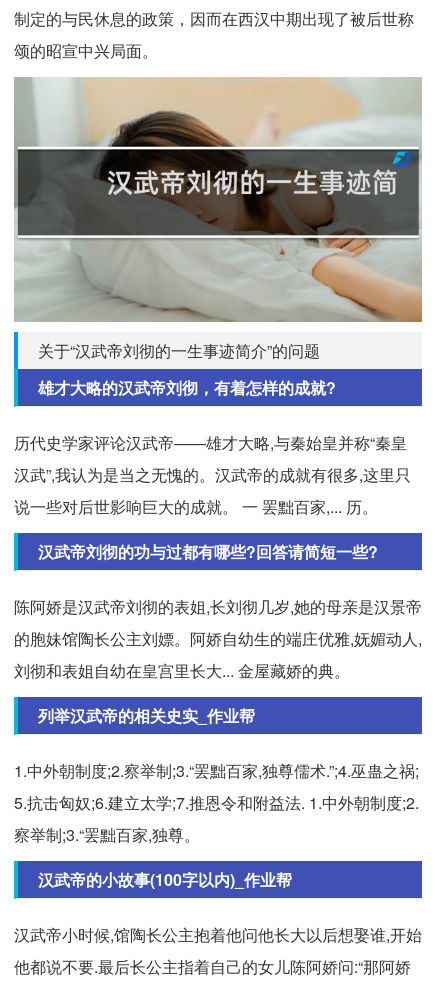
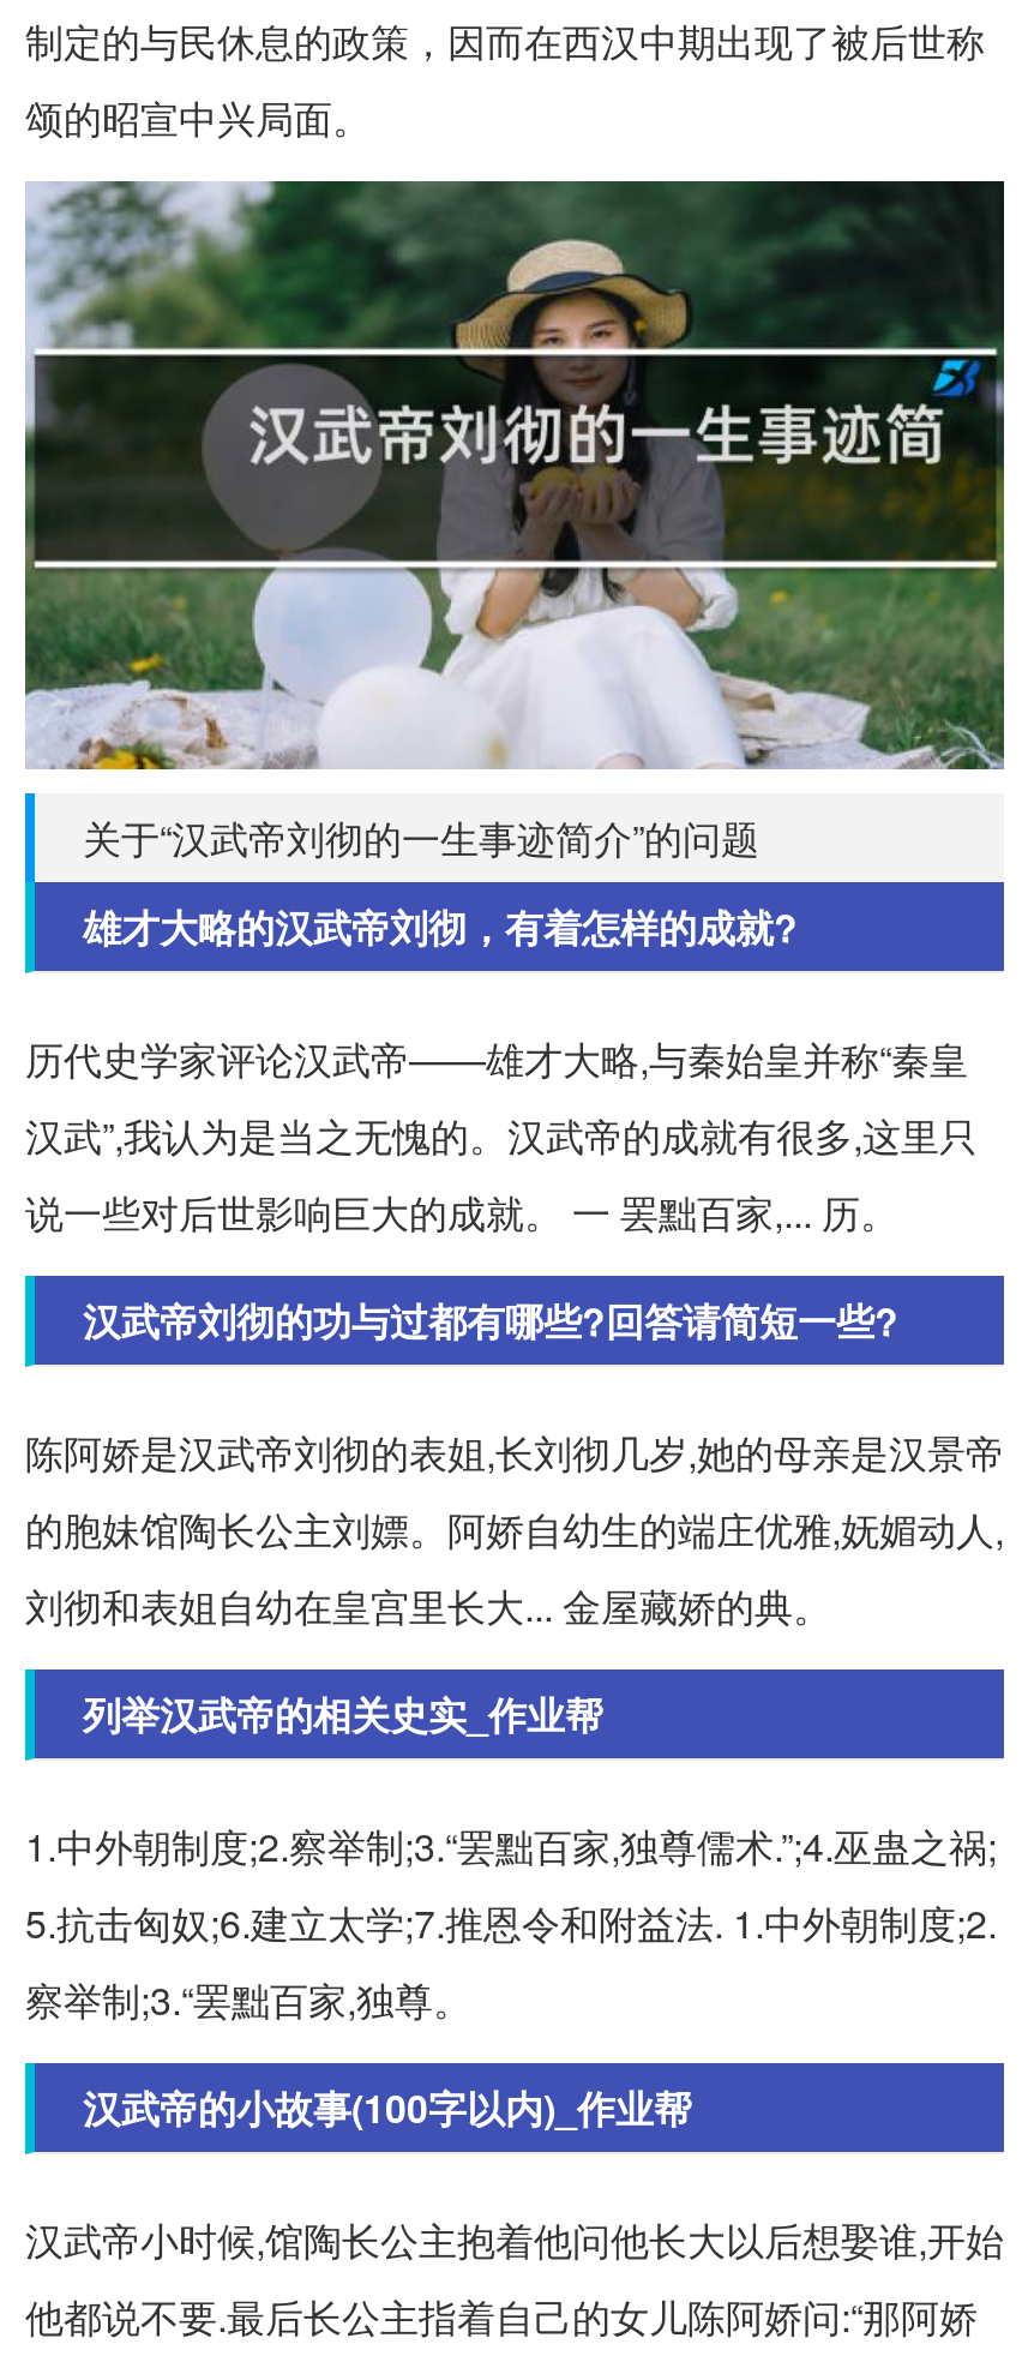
[14,77,423,323] [image] -> [25,179,1006,772] [image]

